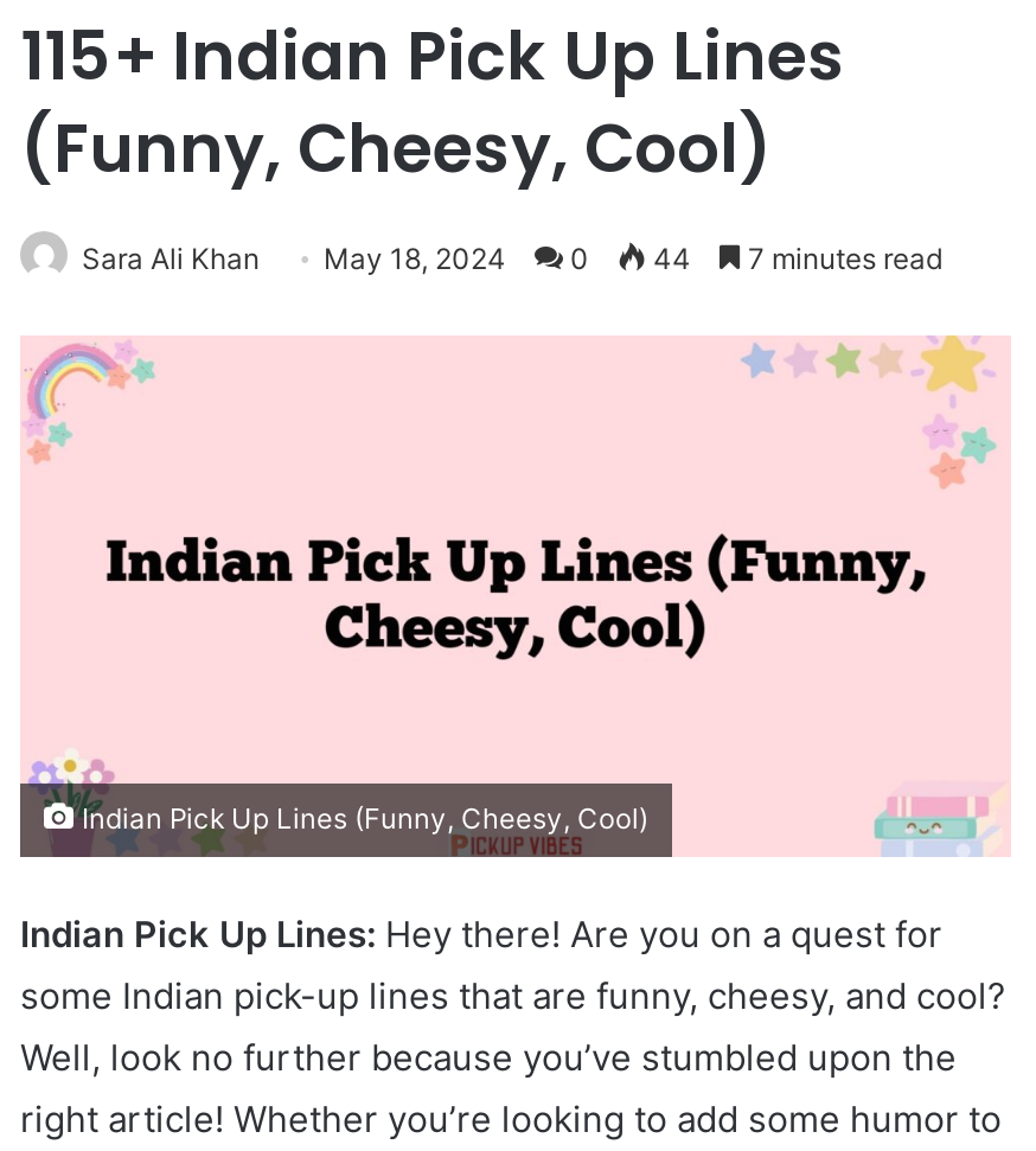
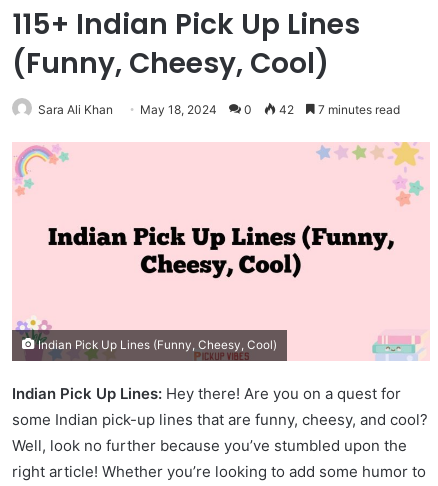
[82,241,942,276] Sara Ali Khan May 18, 2024 0 44 7 minutes read -> [38,102,400,117] Sara Ali Khan May 18, 2024 0 42 7 minutes read

